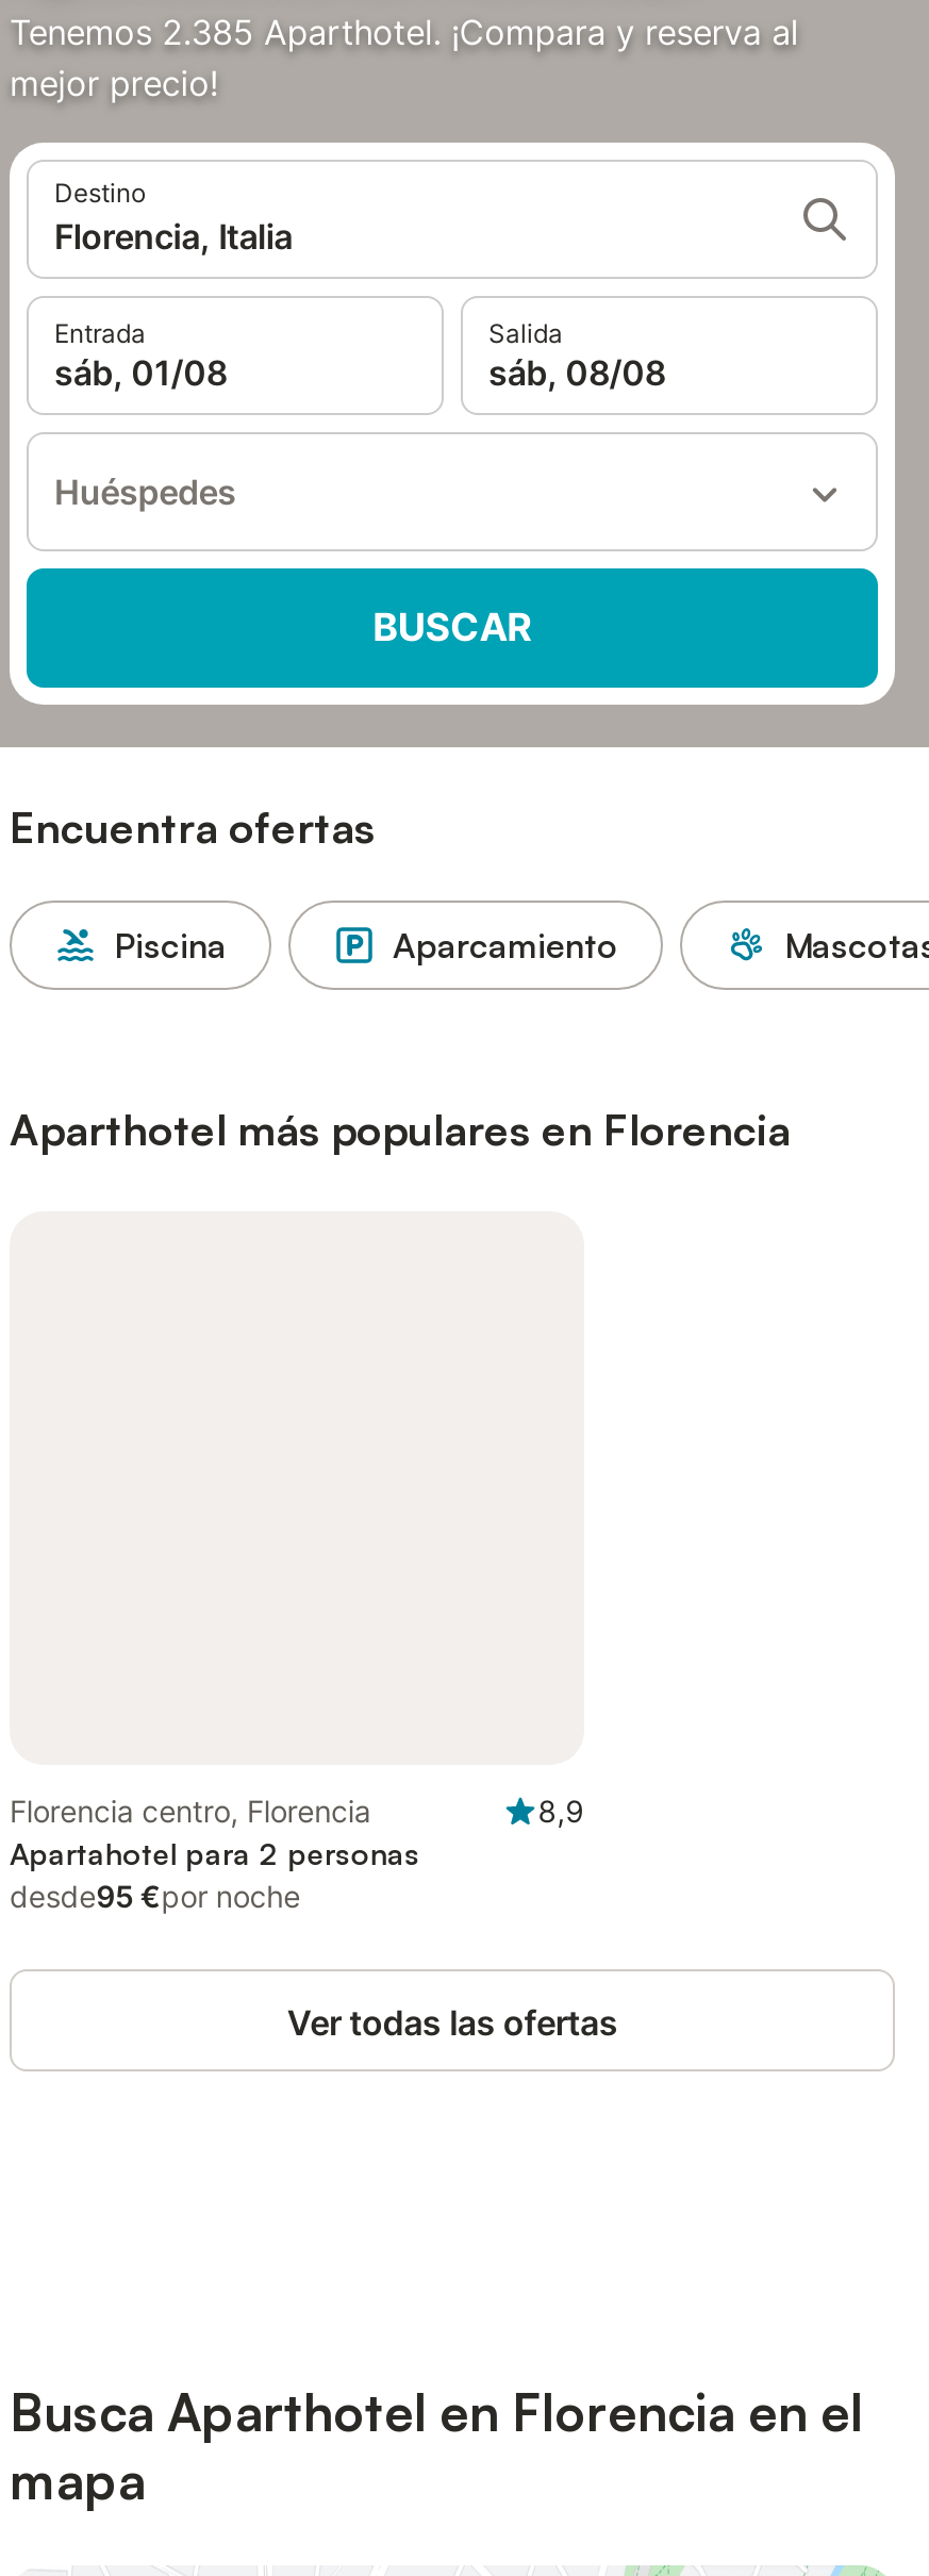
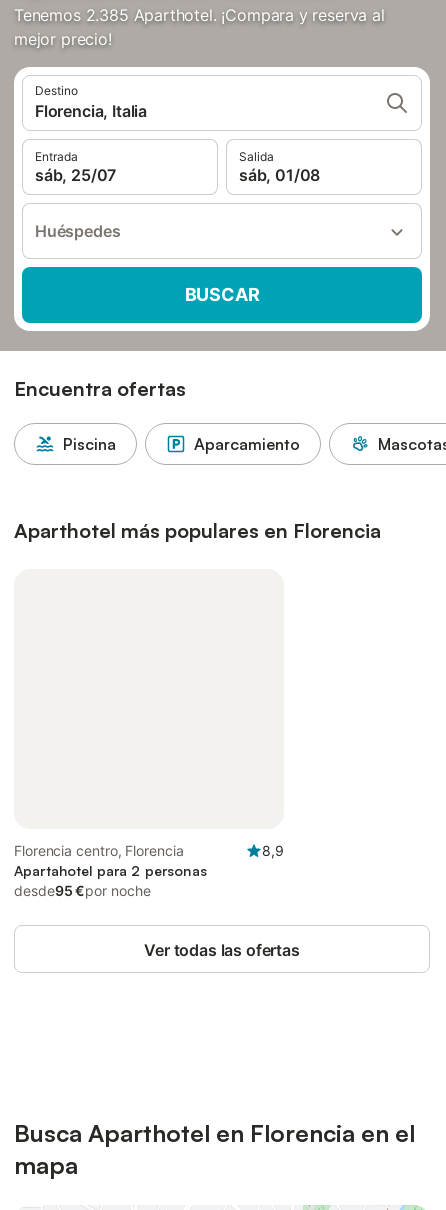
[54,351,227,394] sáb, 01/08 -> [35,165,116,185] sáb, 25/07
[488,351,666,394] sáb, 08/08 -> [239,165,320,185] sáb, 01/08

